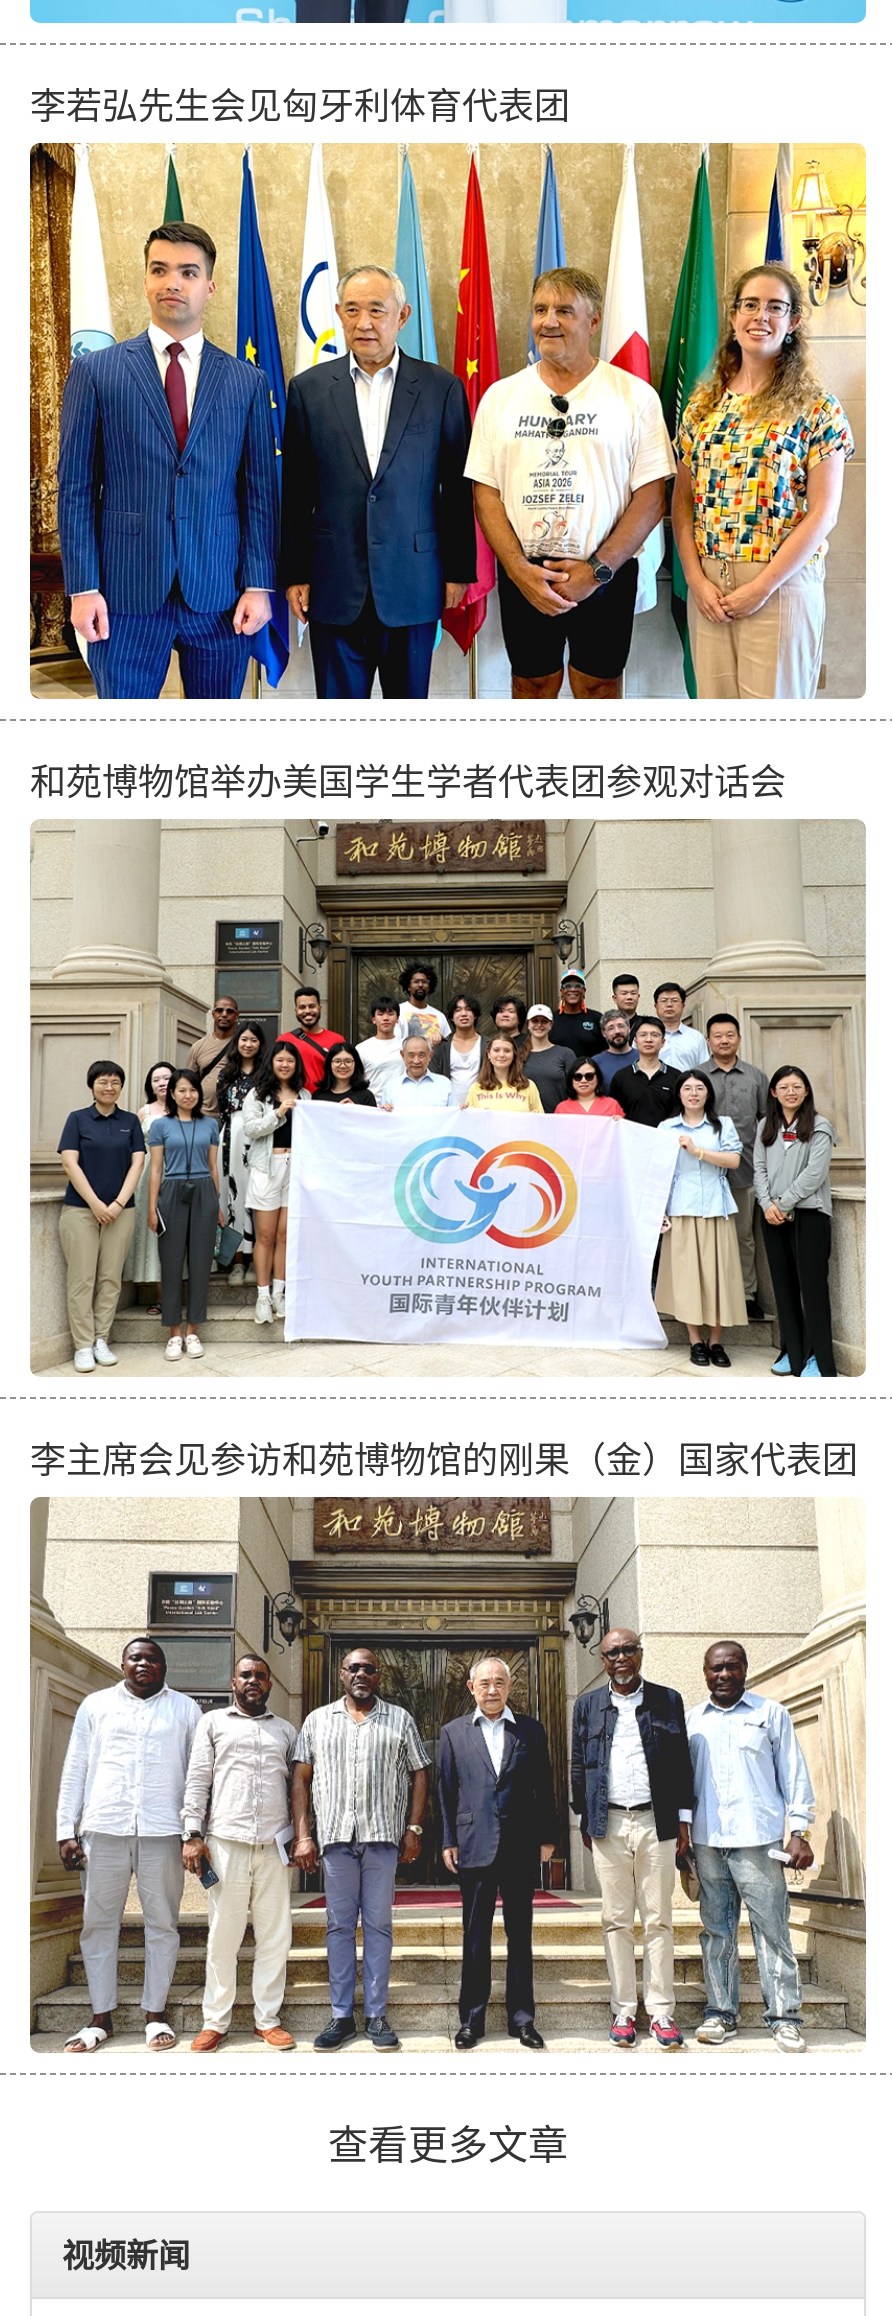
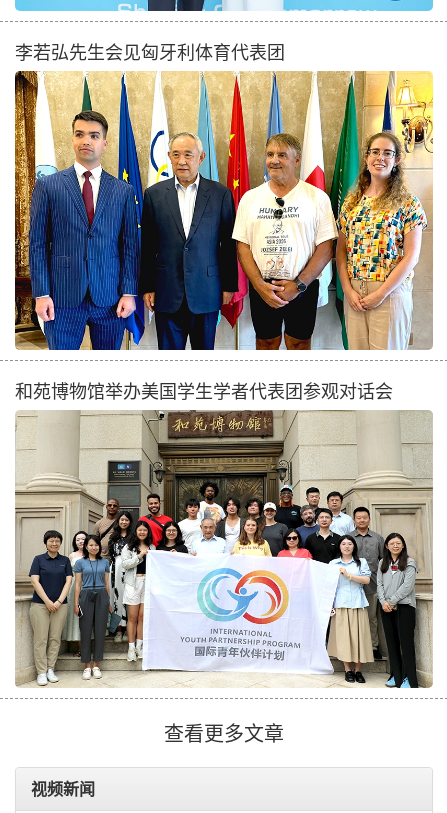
[30,1430,858,1482] 李主席会见参访和苑博物馆的刚果（金）国家代表团 -> none
[30,1498,866,2052] [image] -> none

